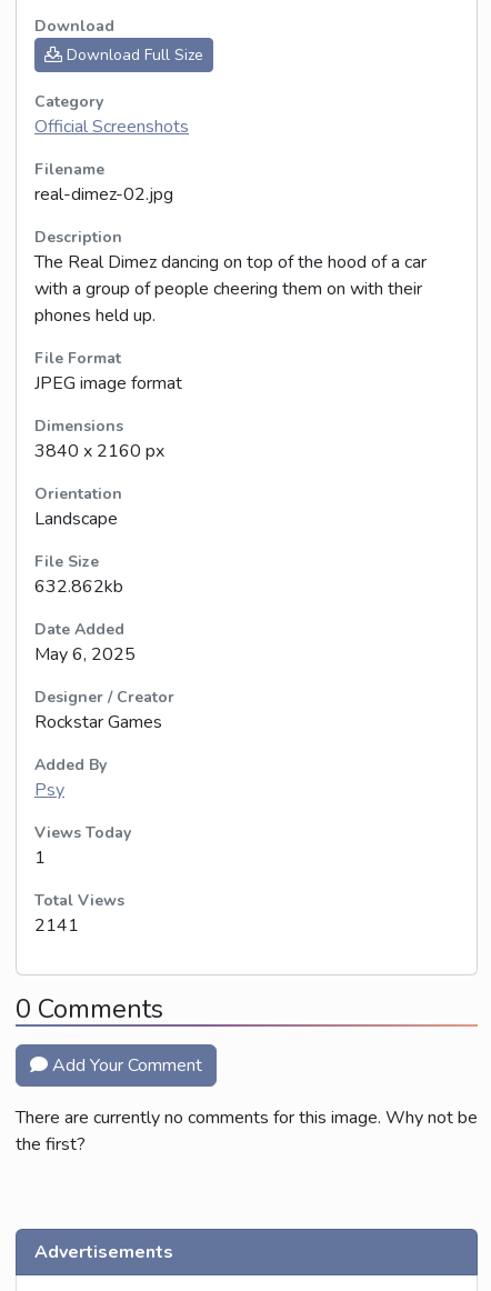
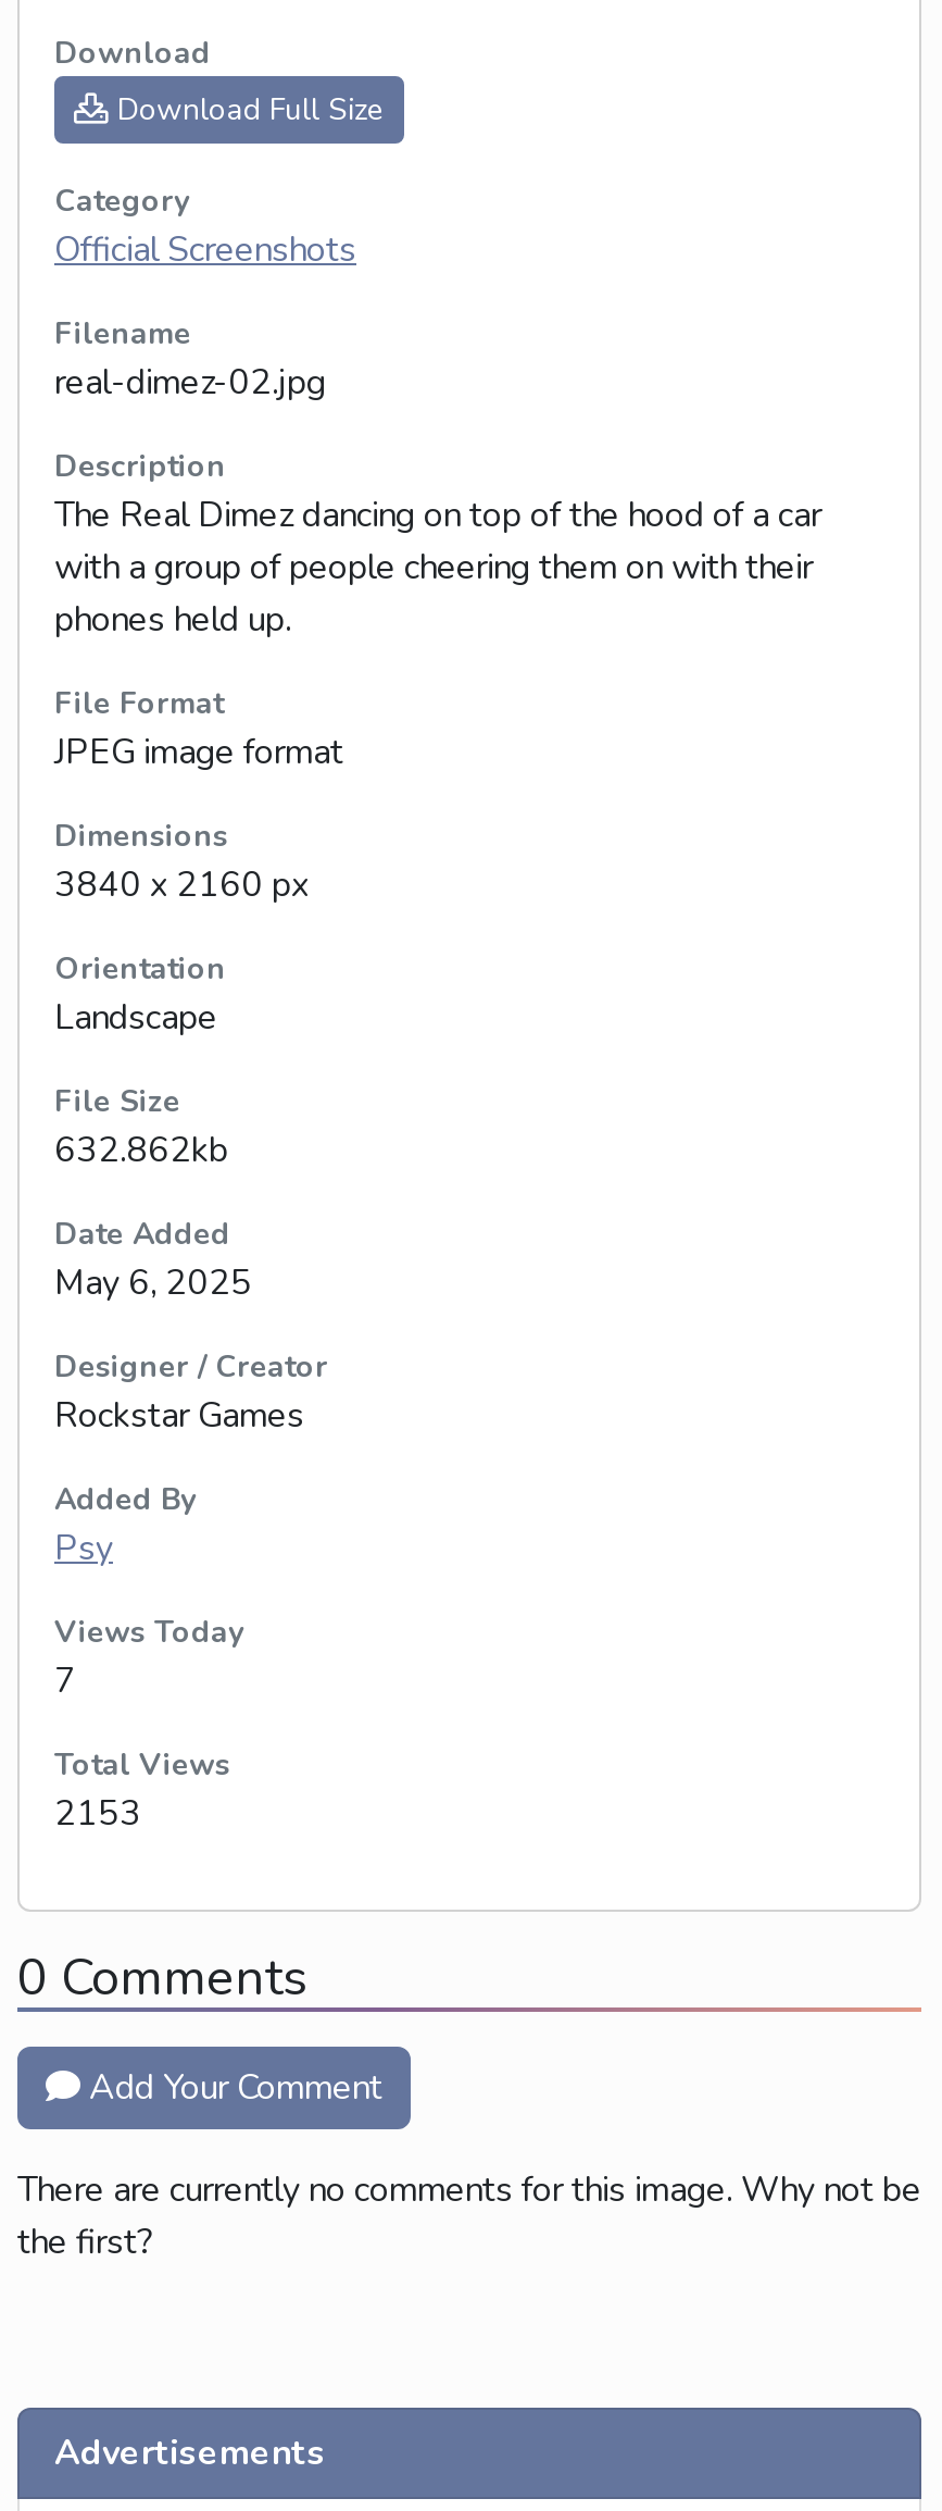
[34,845,46,869] 1 -> [54,1656,76,1704] 7
[34,913,79,937] 2141 -> [54,1789,141,1837] 2153

